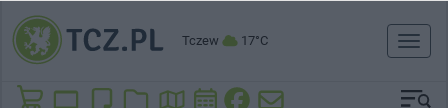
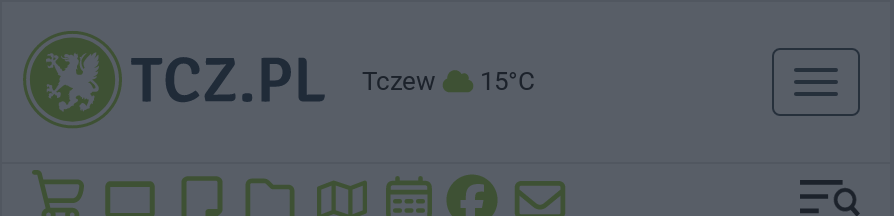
[182,33,268,48] Tczew 17°C -> [362,66,534,96] Tczew 15°C

